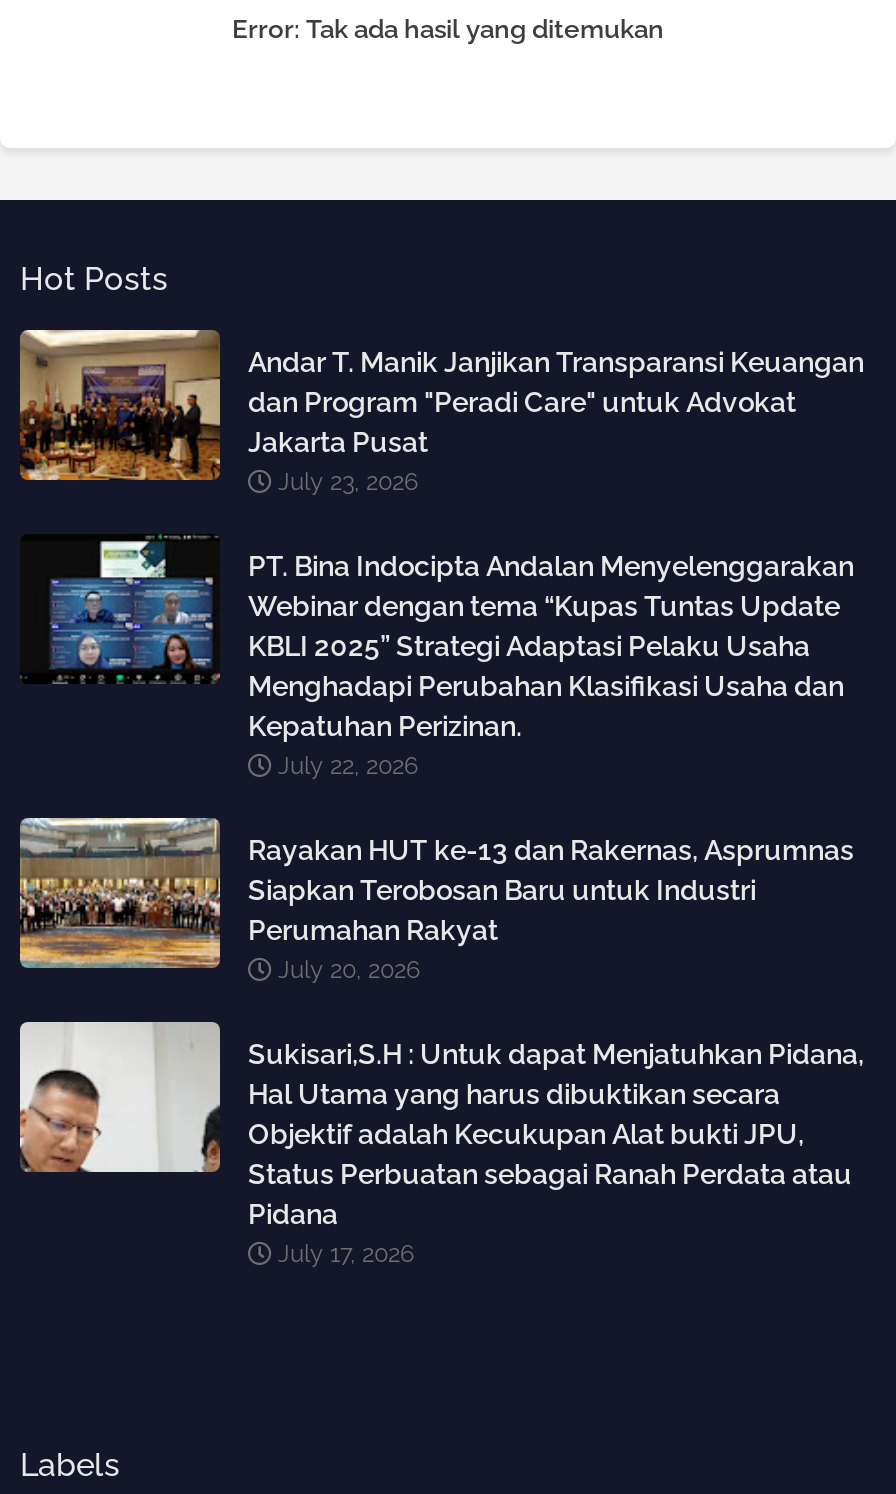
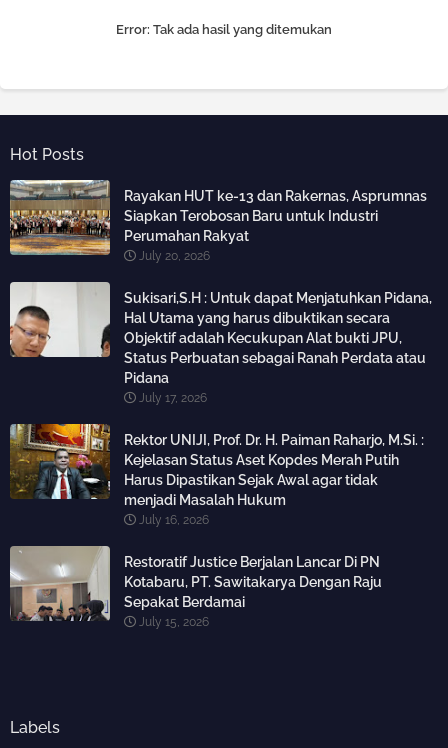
[20,330,864,780] [image] | Andar T. Manik Janjikan Transparansi Keuangan | dan Program "Peradi Care" untuk Advokat | Jakarta Pusat | July 23, 2026 | PT. Bina Indocipta Andalan Menyelenggarakan | Webinar dengan tema “Kupas Tuntas Update | KBLI 2025” Strategi Adaptasi Pelaku Usaha | Menghadapi Perubahan Klasifikasi Usaha dan | Kepatuhan Perizinan. | July 22, 2026 -> none
[20,534,220,684] [image] -> none
moved [16,814,864,1268] -> [8,178,432,405]: [image] | Rayakan HUT ke-13 dan Rakernas, Asprumnas | Siapkan Terobosan Baru untuk Industri | ... | Pidana | July 17, 2026
none -> [9,545,111,622] [image]
none -> [10,423,424,629] [image] | Rektor UNIJI, Prof. Dr. H. Paiman Raharjo, M.Si. : | Kejelasan Status Aset Kopdes Merah Putih | Harus Dipastikan Sejak Awal agar tidak | menjadi Masalah Hukum | July 16, 2026 | Restoratif Justice Berjalan Lancar Di PN | Kotabaru, PT. Sawitakarya Dengan Raju | Sepakat Berdamai | July 15, 2026

